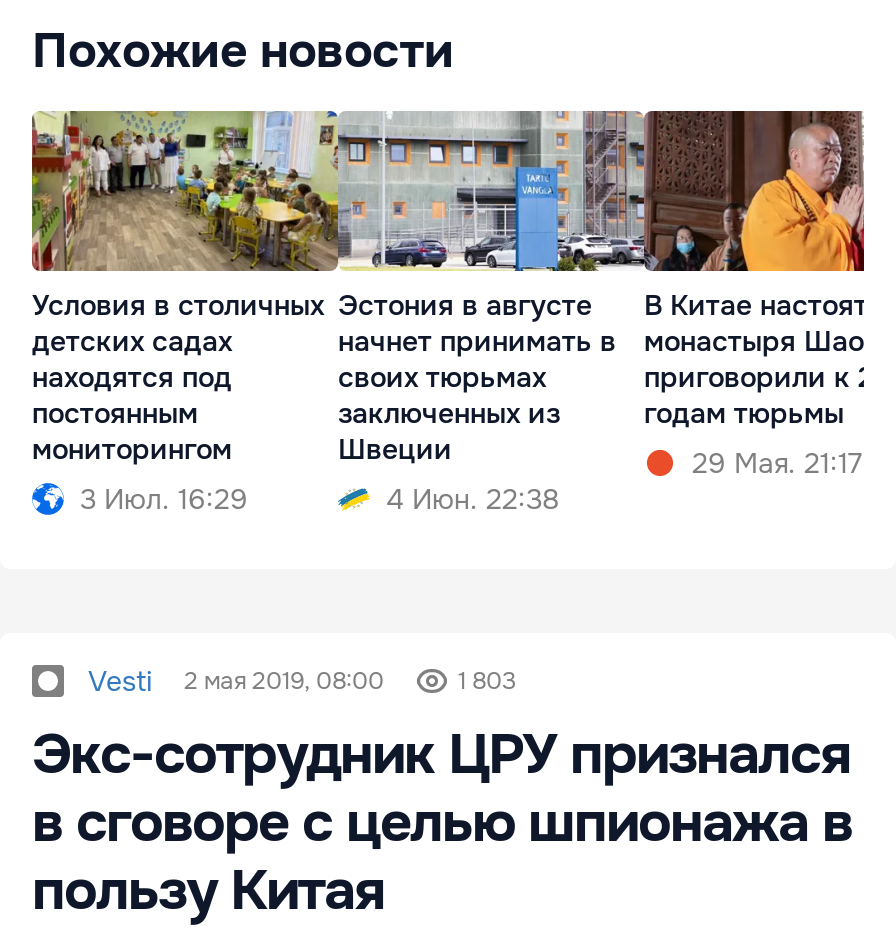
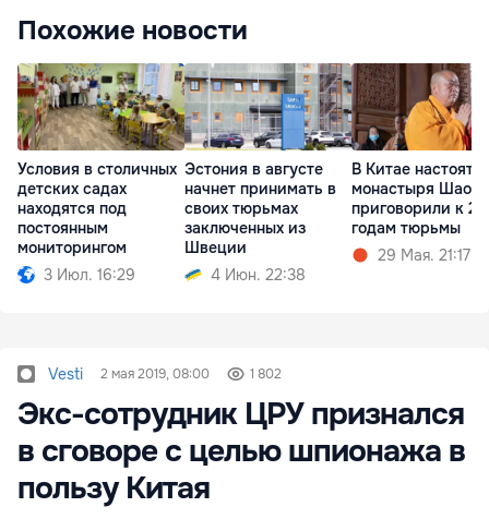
[458,664,516,696] 1 803 -> [250,365,282,382] 1 802

